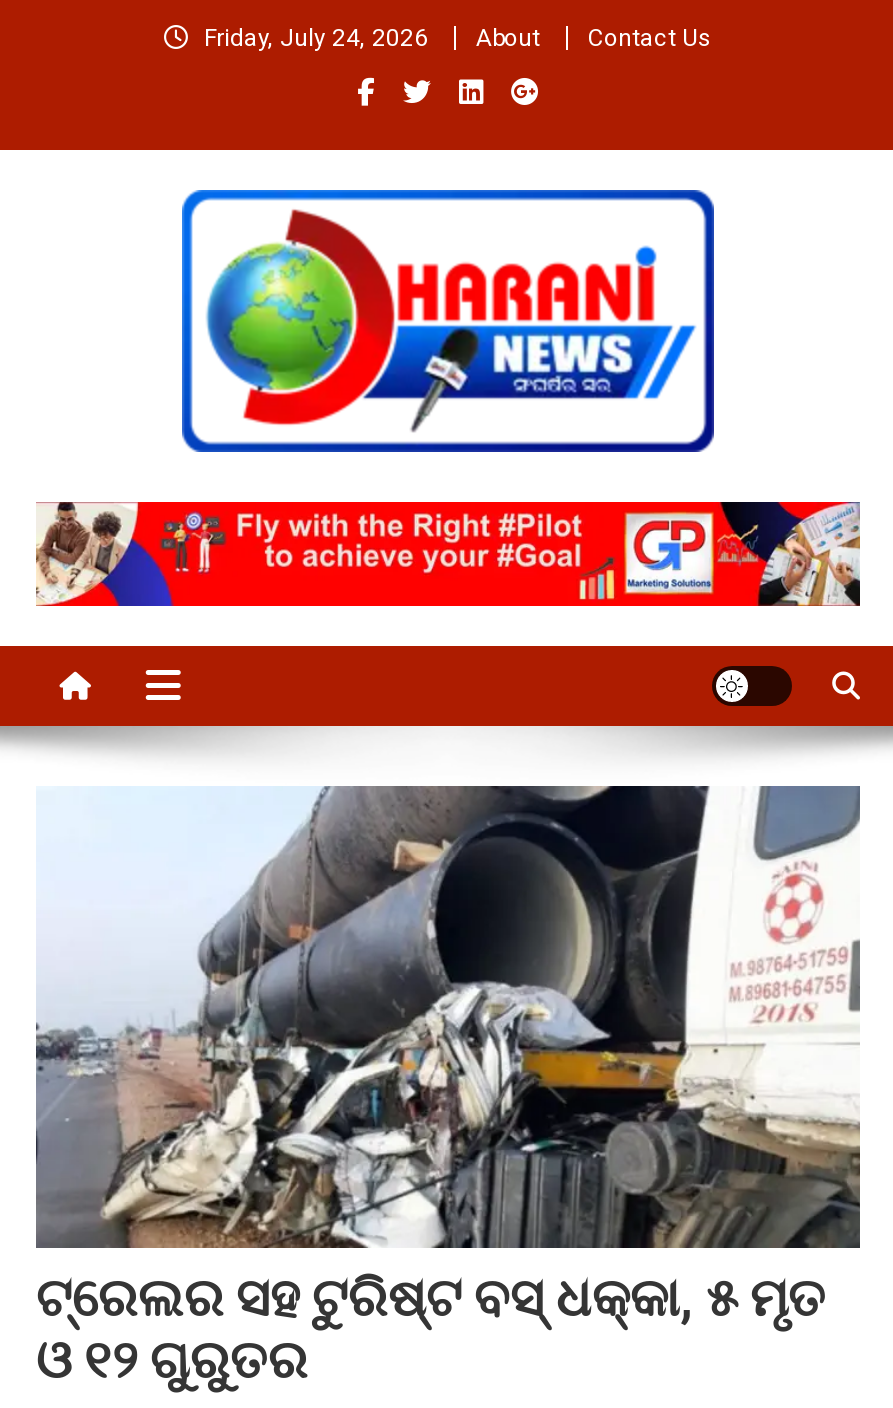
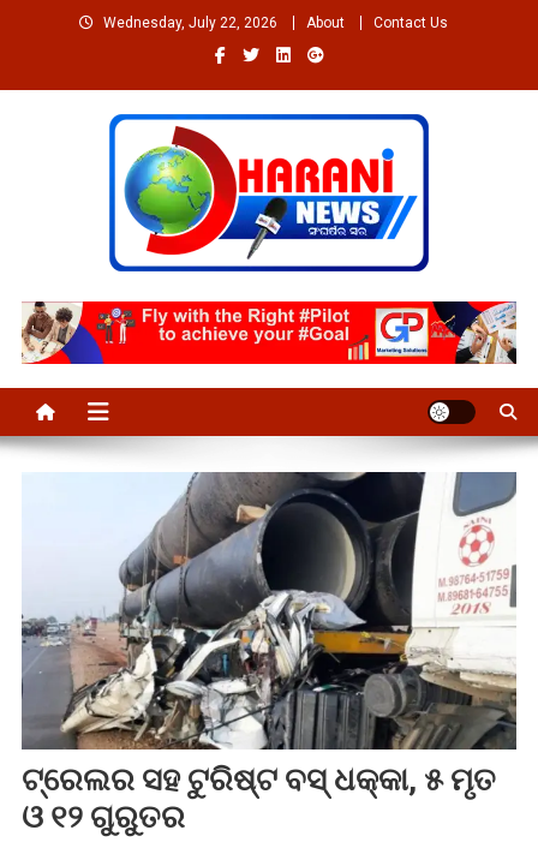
[204,24,428,52] Friday, July 24, 2026 -> [103,14,277,31] Wednesday, July 22, 2026

